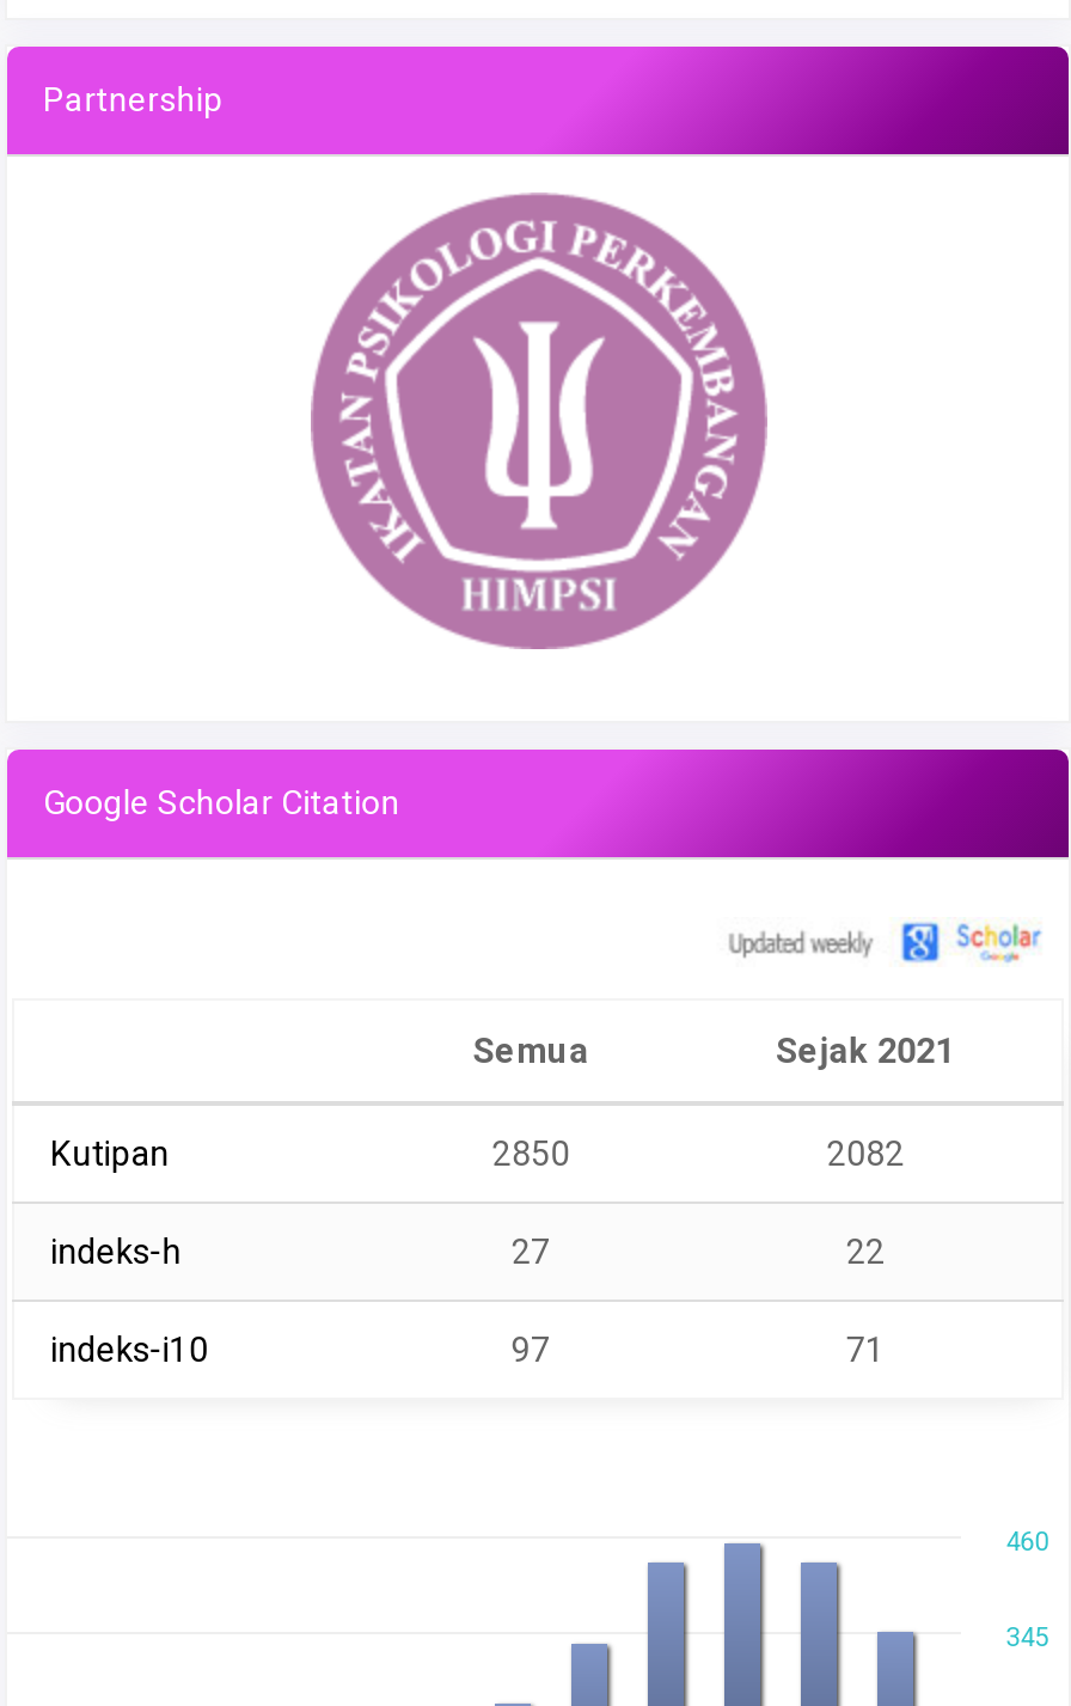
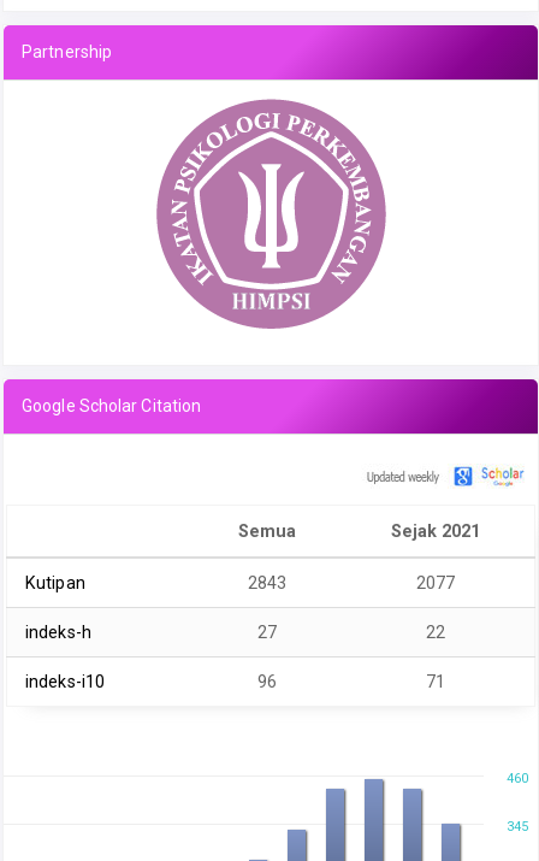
[492,1136,569,1174] 2850 -> [248,574,287,593] 2843
[827,1136,904,1174] 2082 -> [416,574,455,593] 2077
[511,1332,550,1370] 97 -> [257,672,277,692] 96

